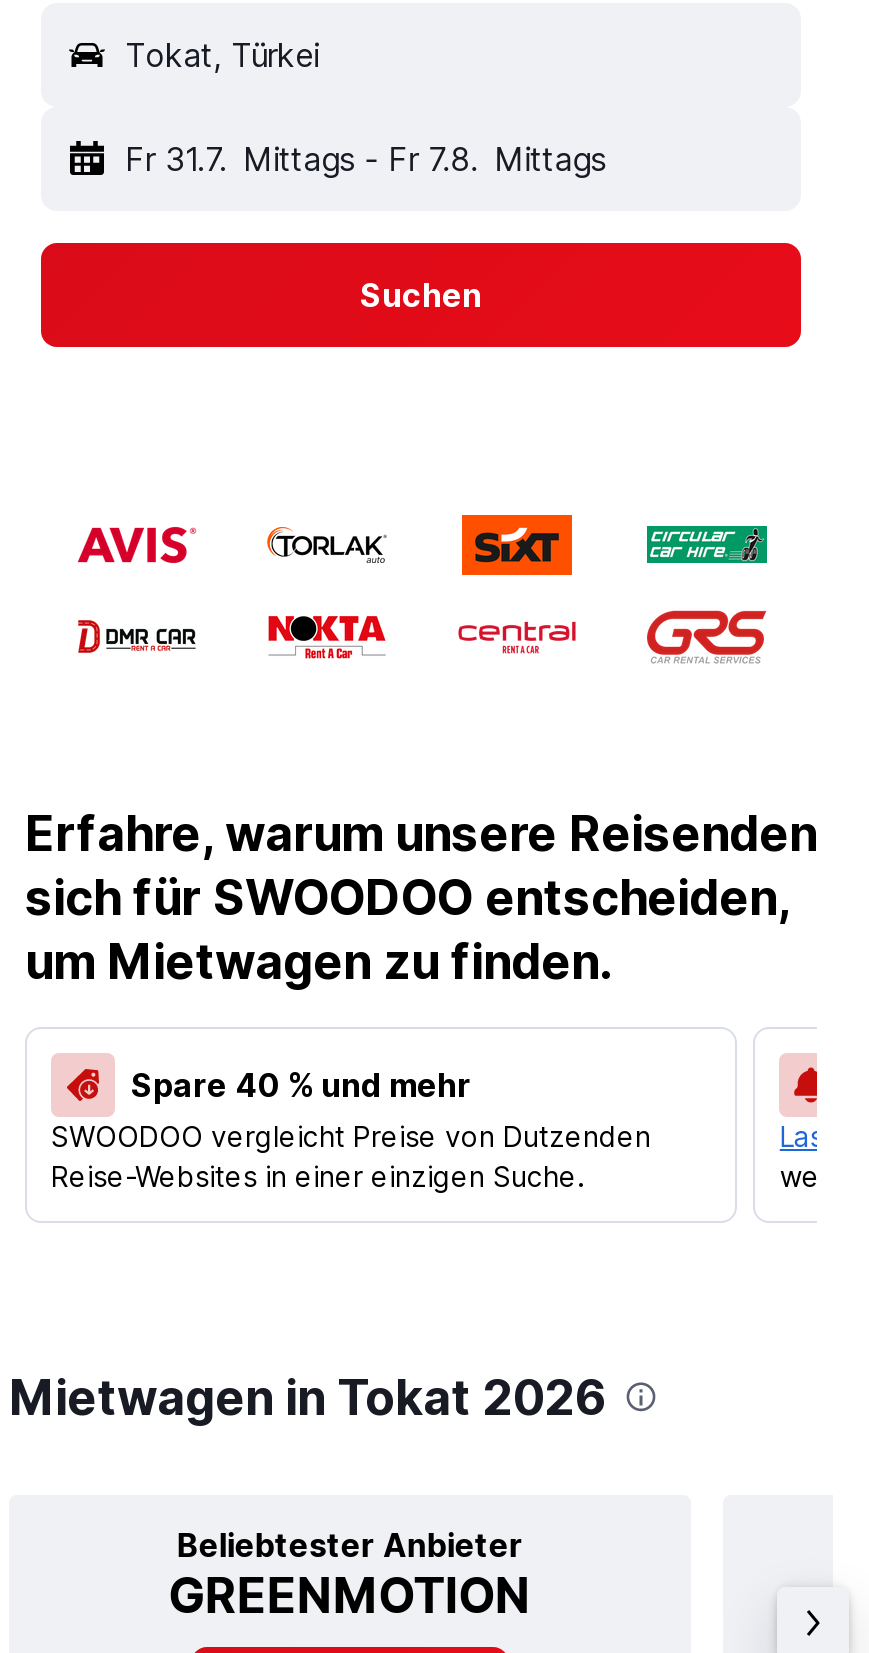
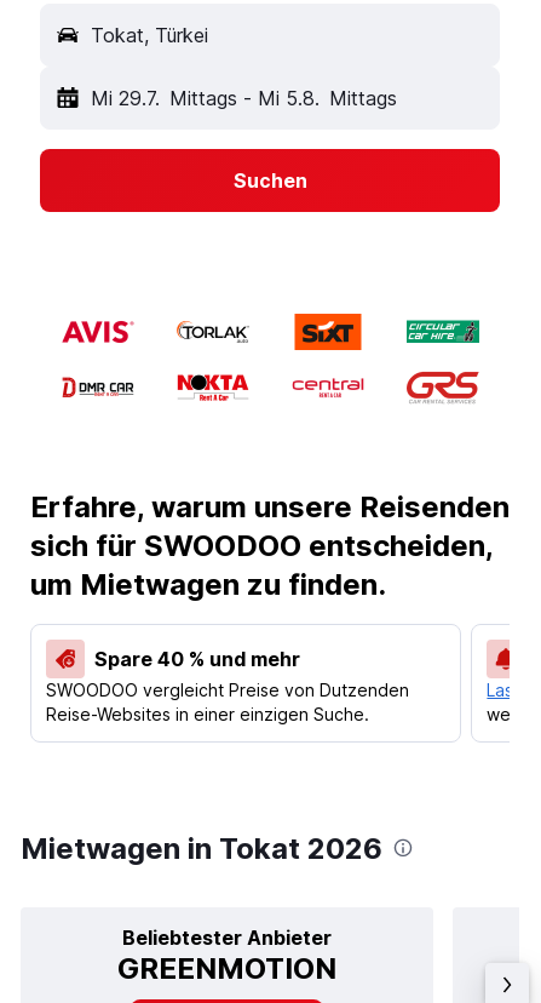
[125,139,606,179] Fr 31.7. Mittags - Fr 7.8. Mittags -> [91,86,396,110] Mi 29.7. Mittags - Mi 5.8. Mittags

